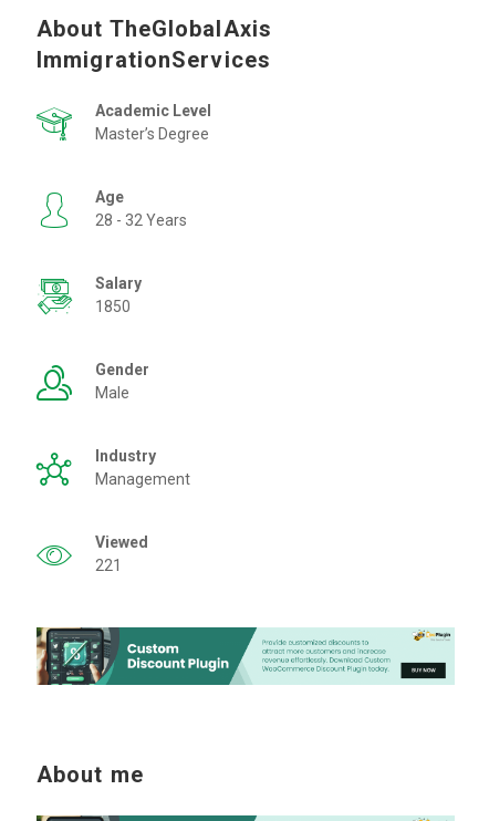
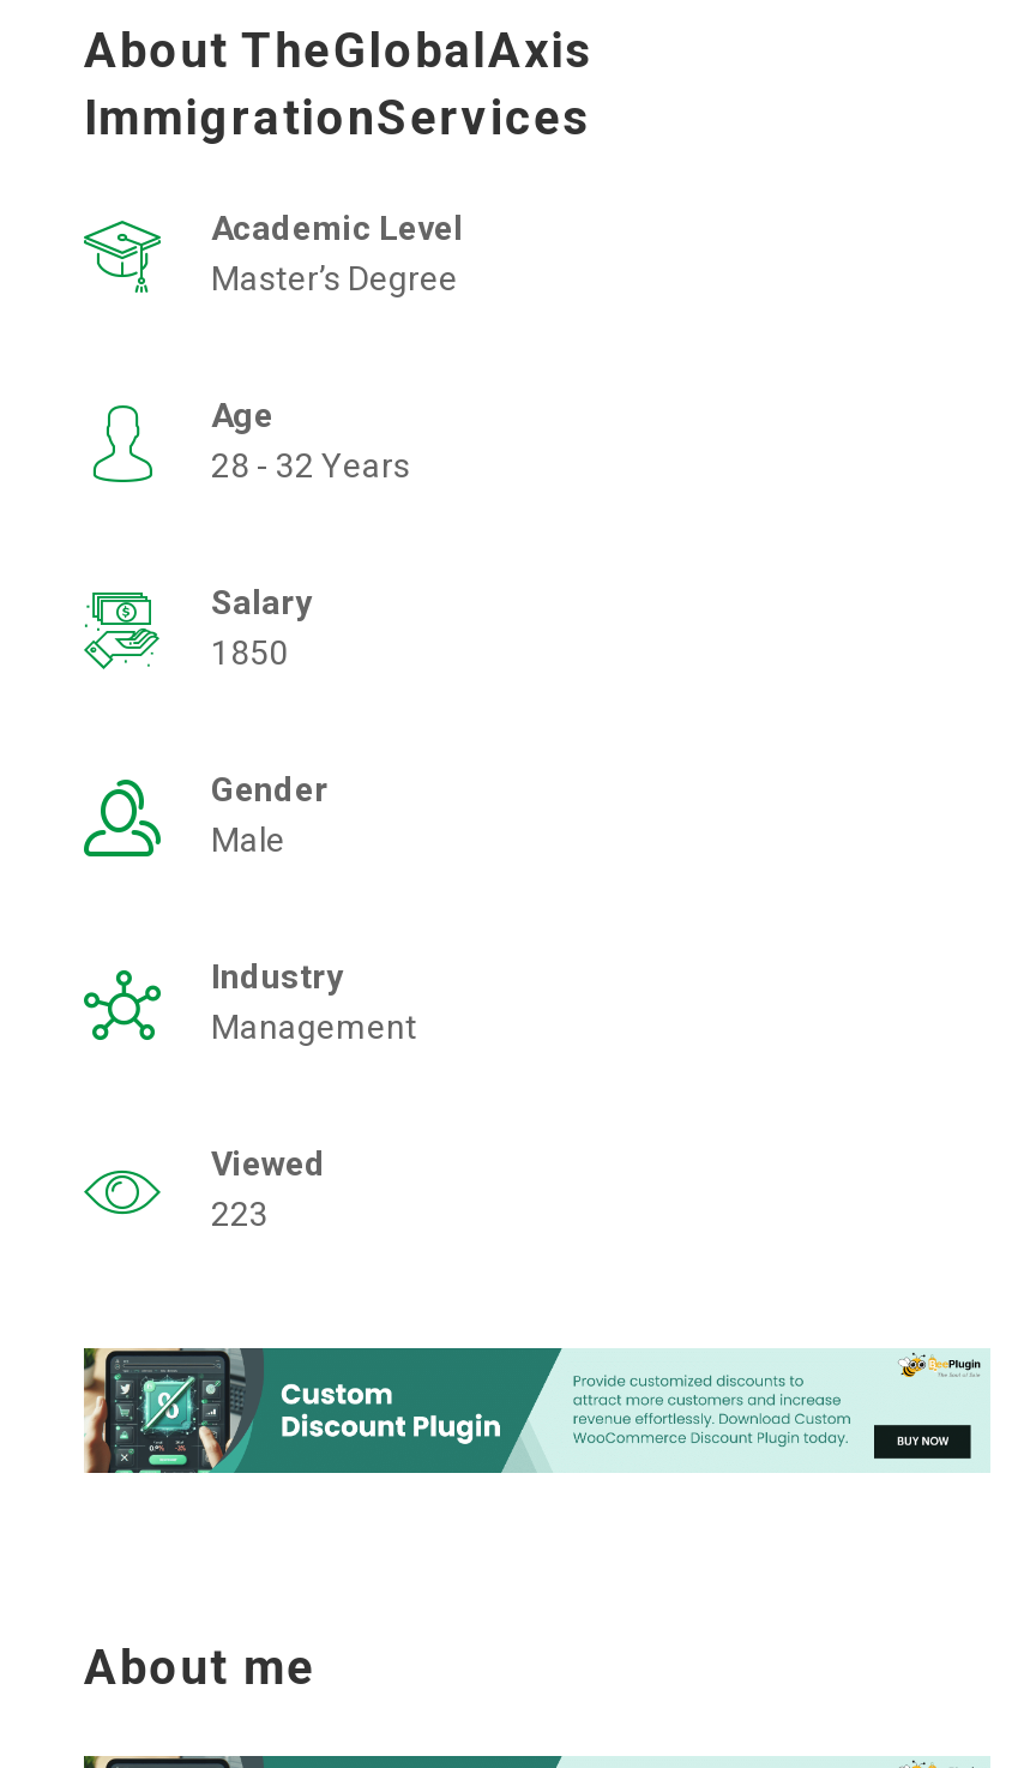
[95,557,122,575] 221 -> [211,1195,269,1234] 223

